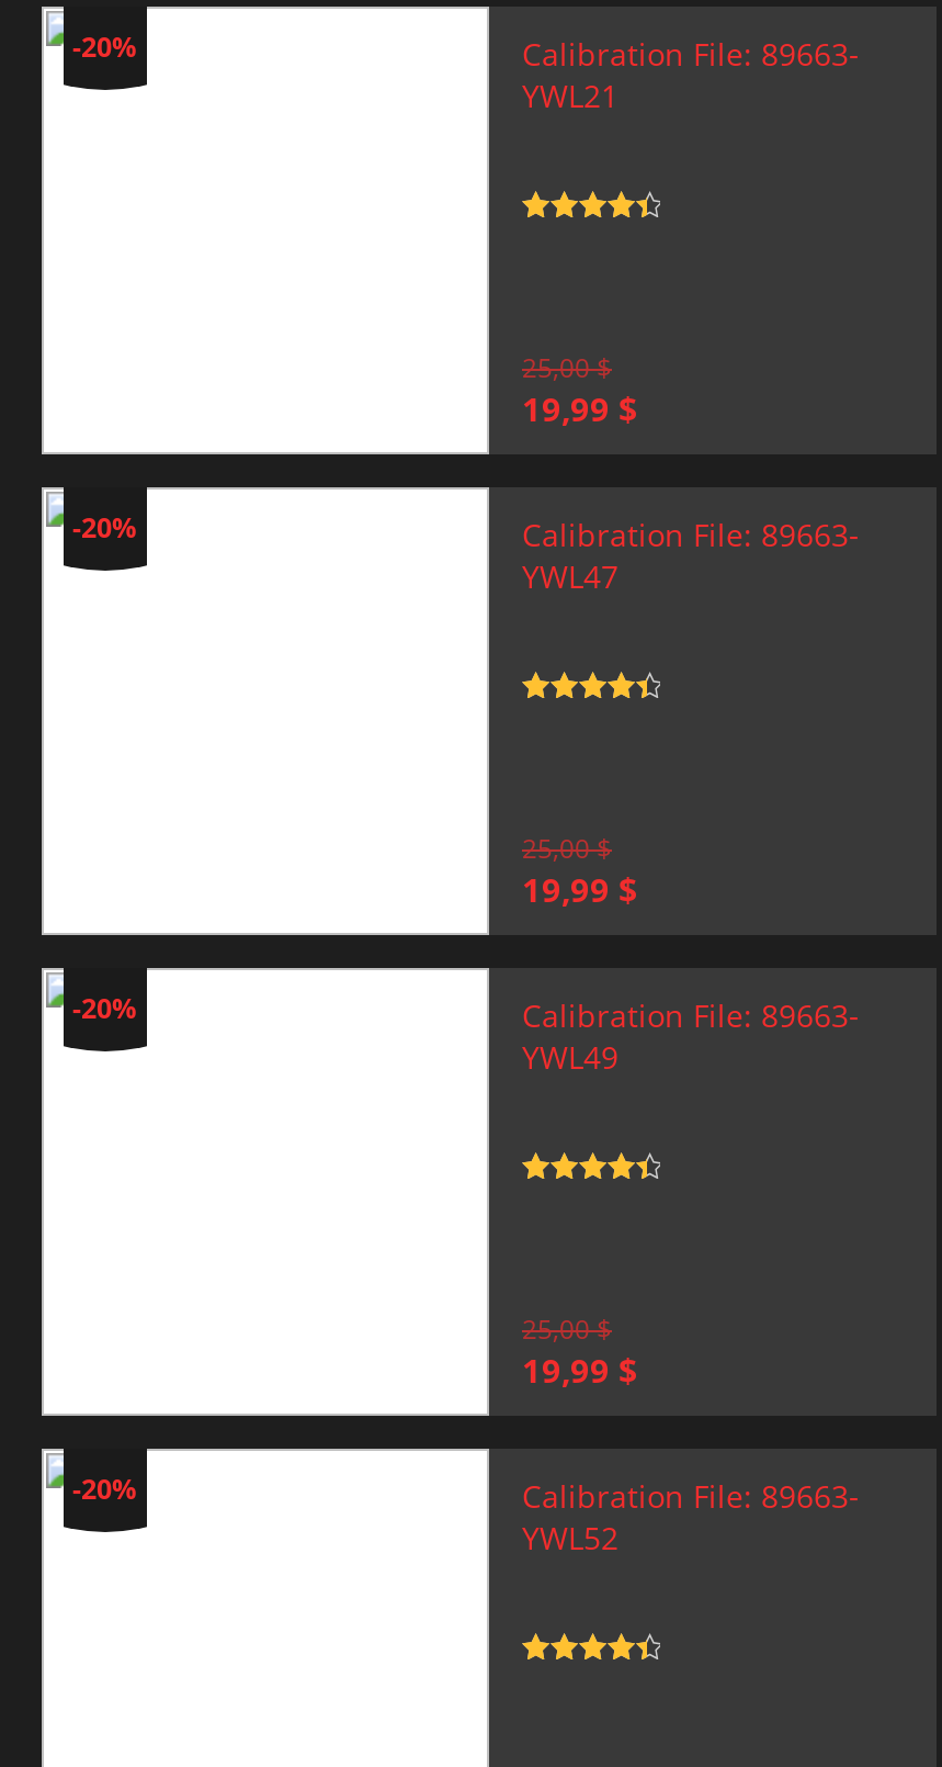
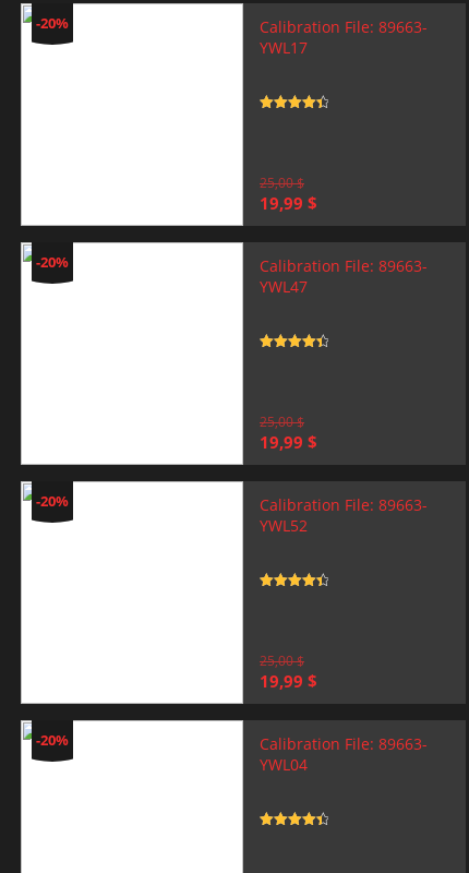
[522,75,618,116] YWL21 -> [260,37,308,58] YWL17
[522,1036,618,1078] YWL49 -> [260,515,308,536] YWL52
[522,1517,618,1558] YWL52 -> [260,754,308,775] YWL04

